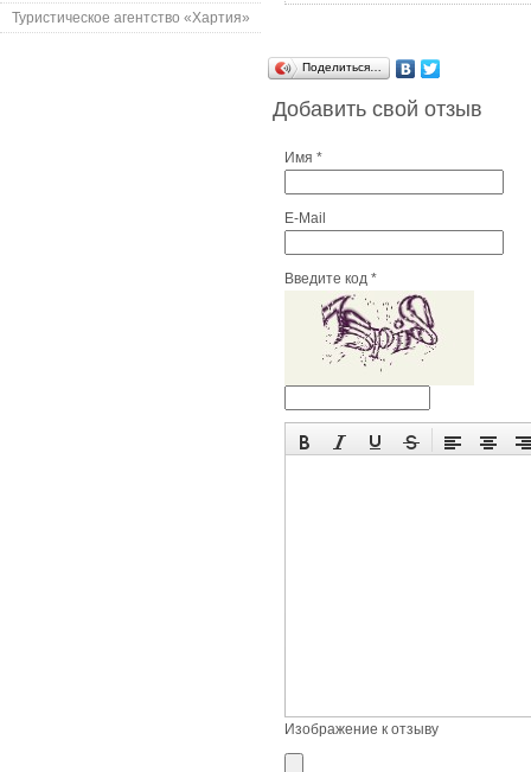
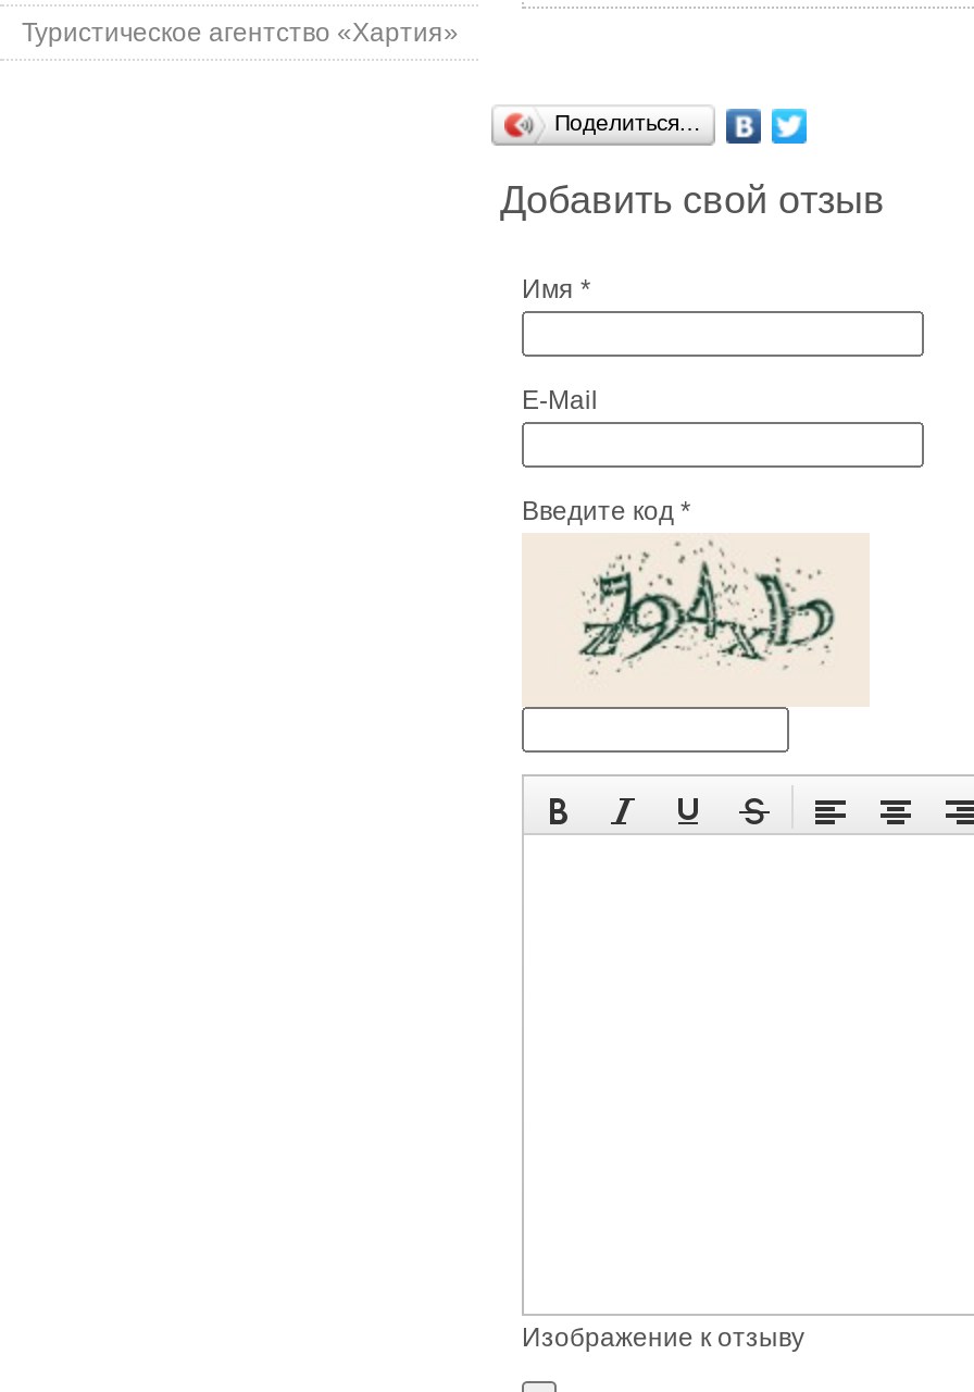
[315,293,455,372] [image] -> [576,537,839,679] [image]

